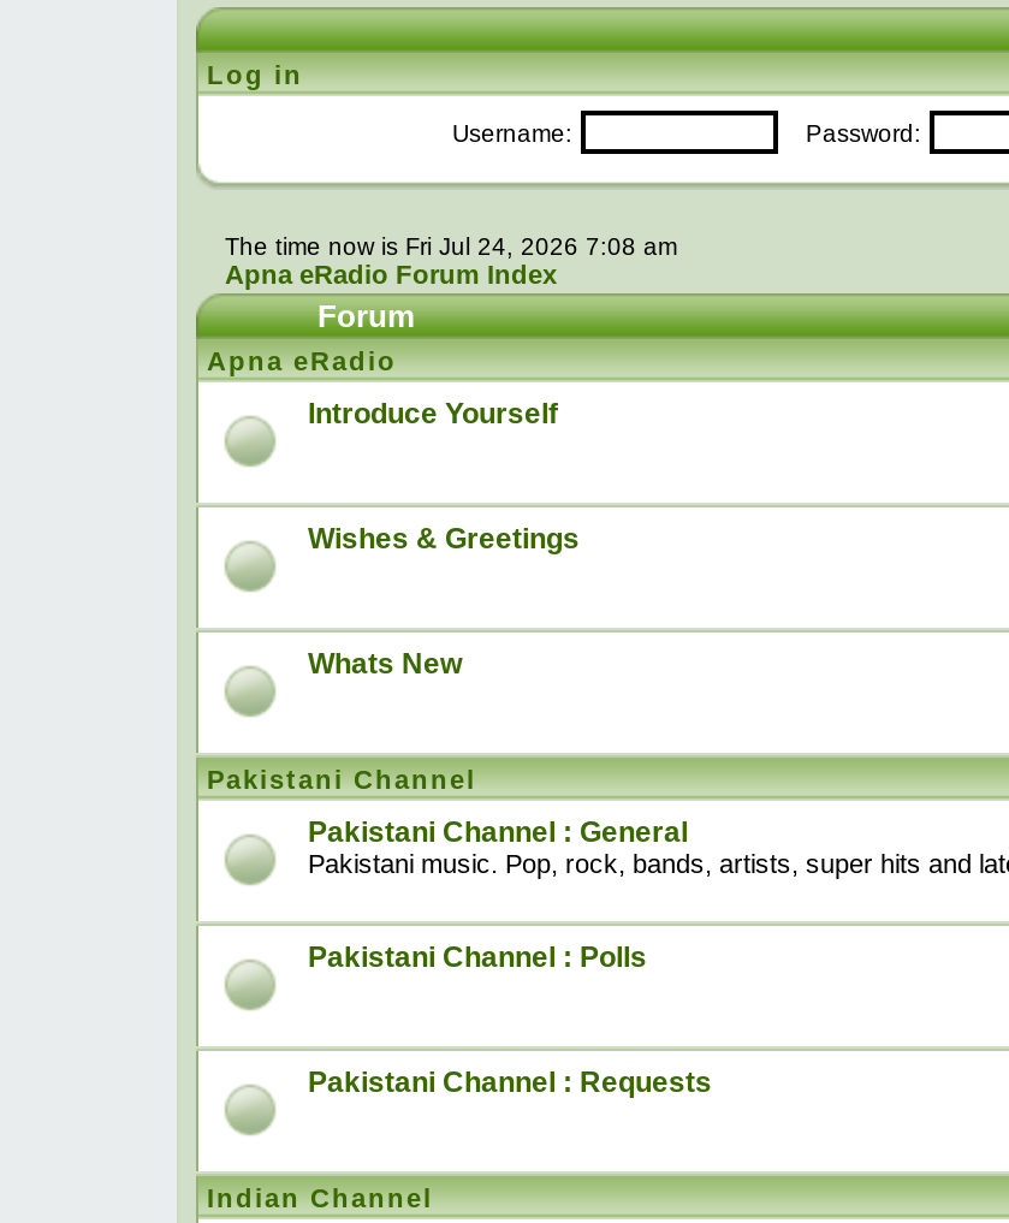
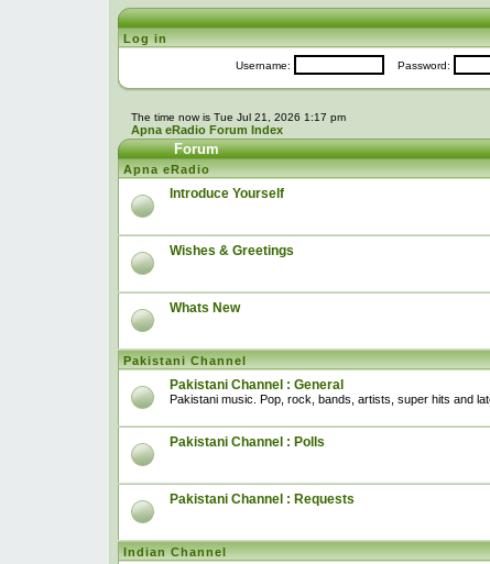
[225,233,677,260] The time now is Fri Jul 24, 2026 7:08 am -> [131,111,346,123] The time now is Tue Jul 21, 2026 1:17 pm

